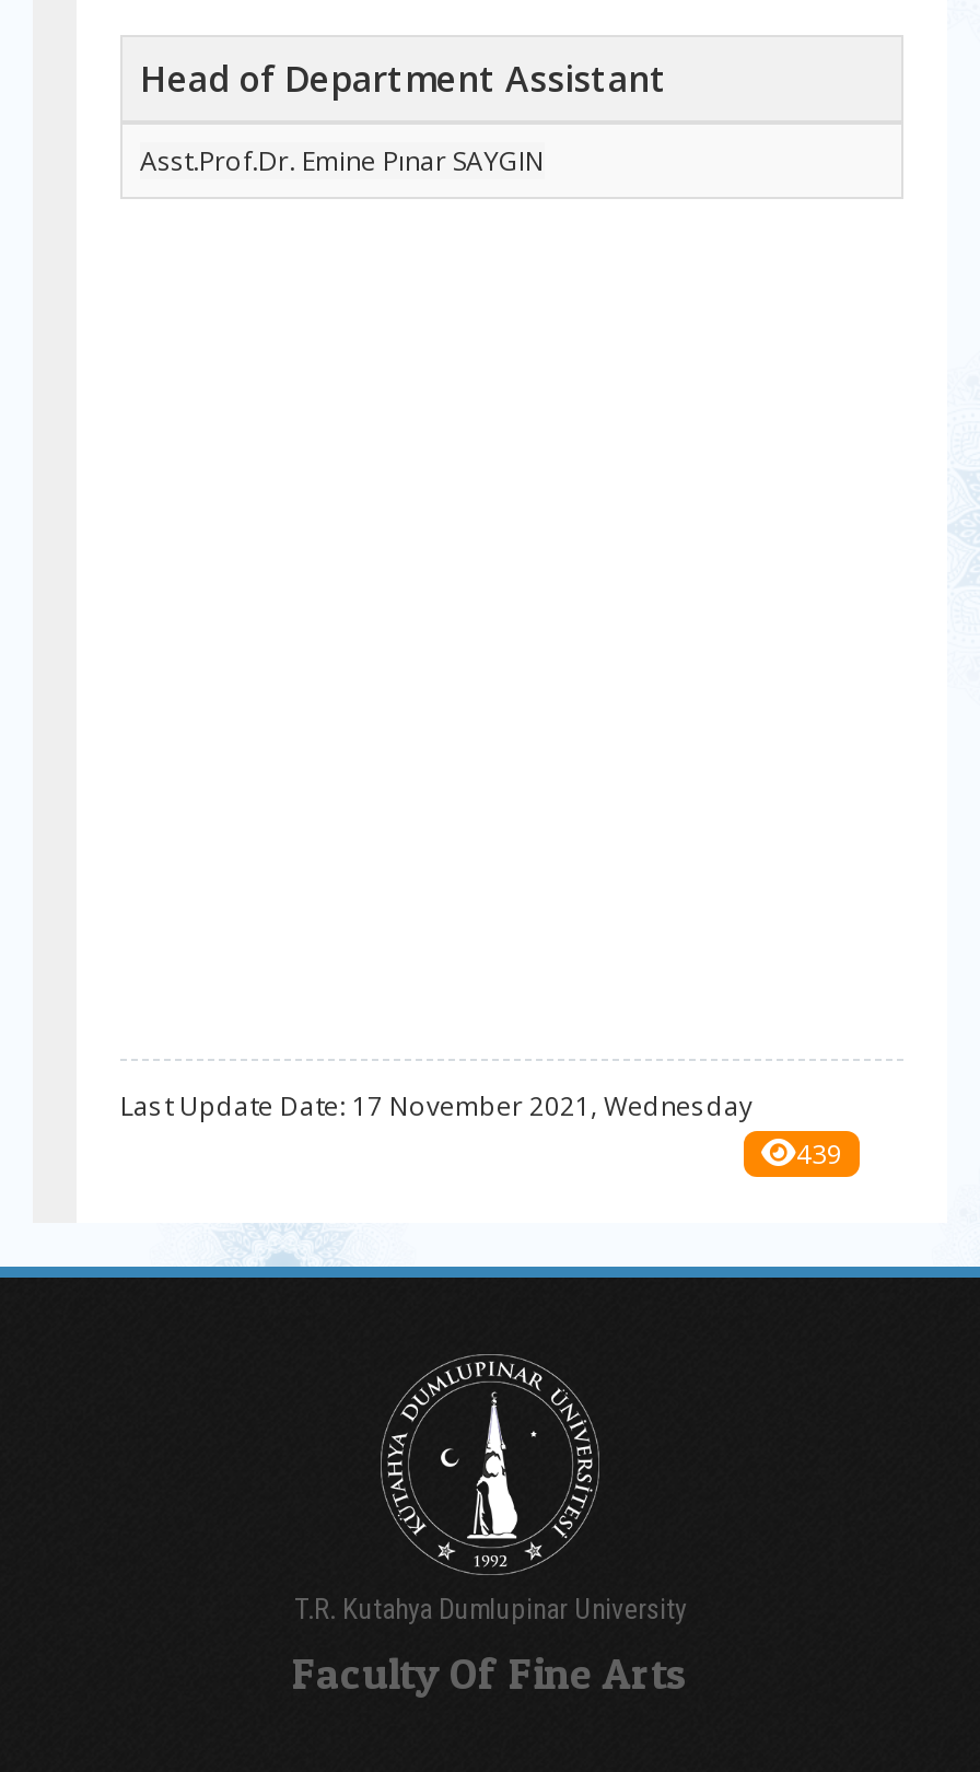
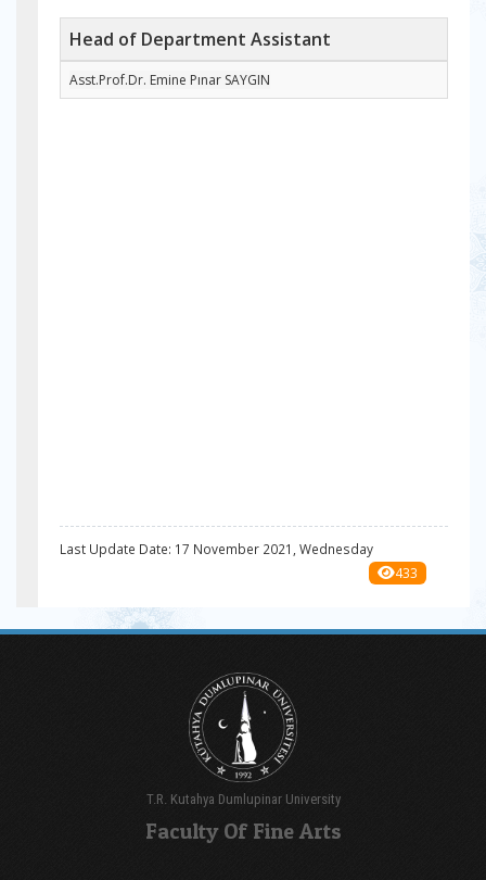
[796,1134,842,1169] 439 -> [395,563,418,581] 433

